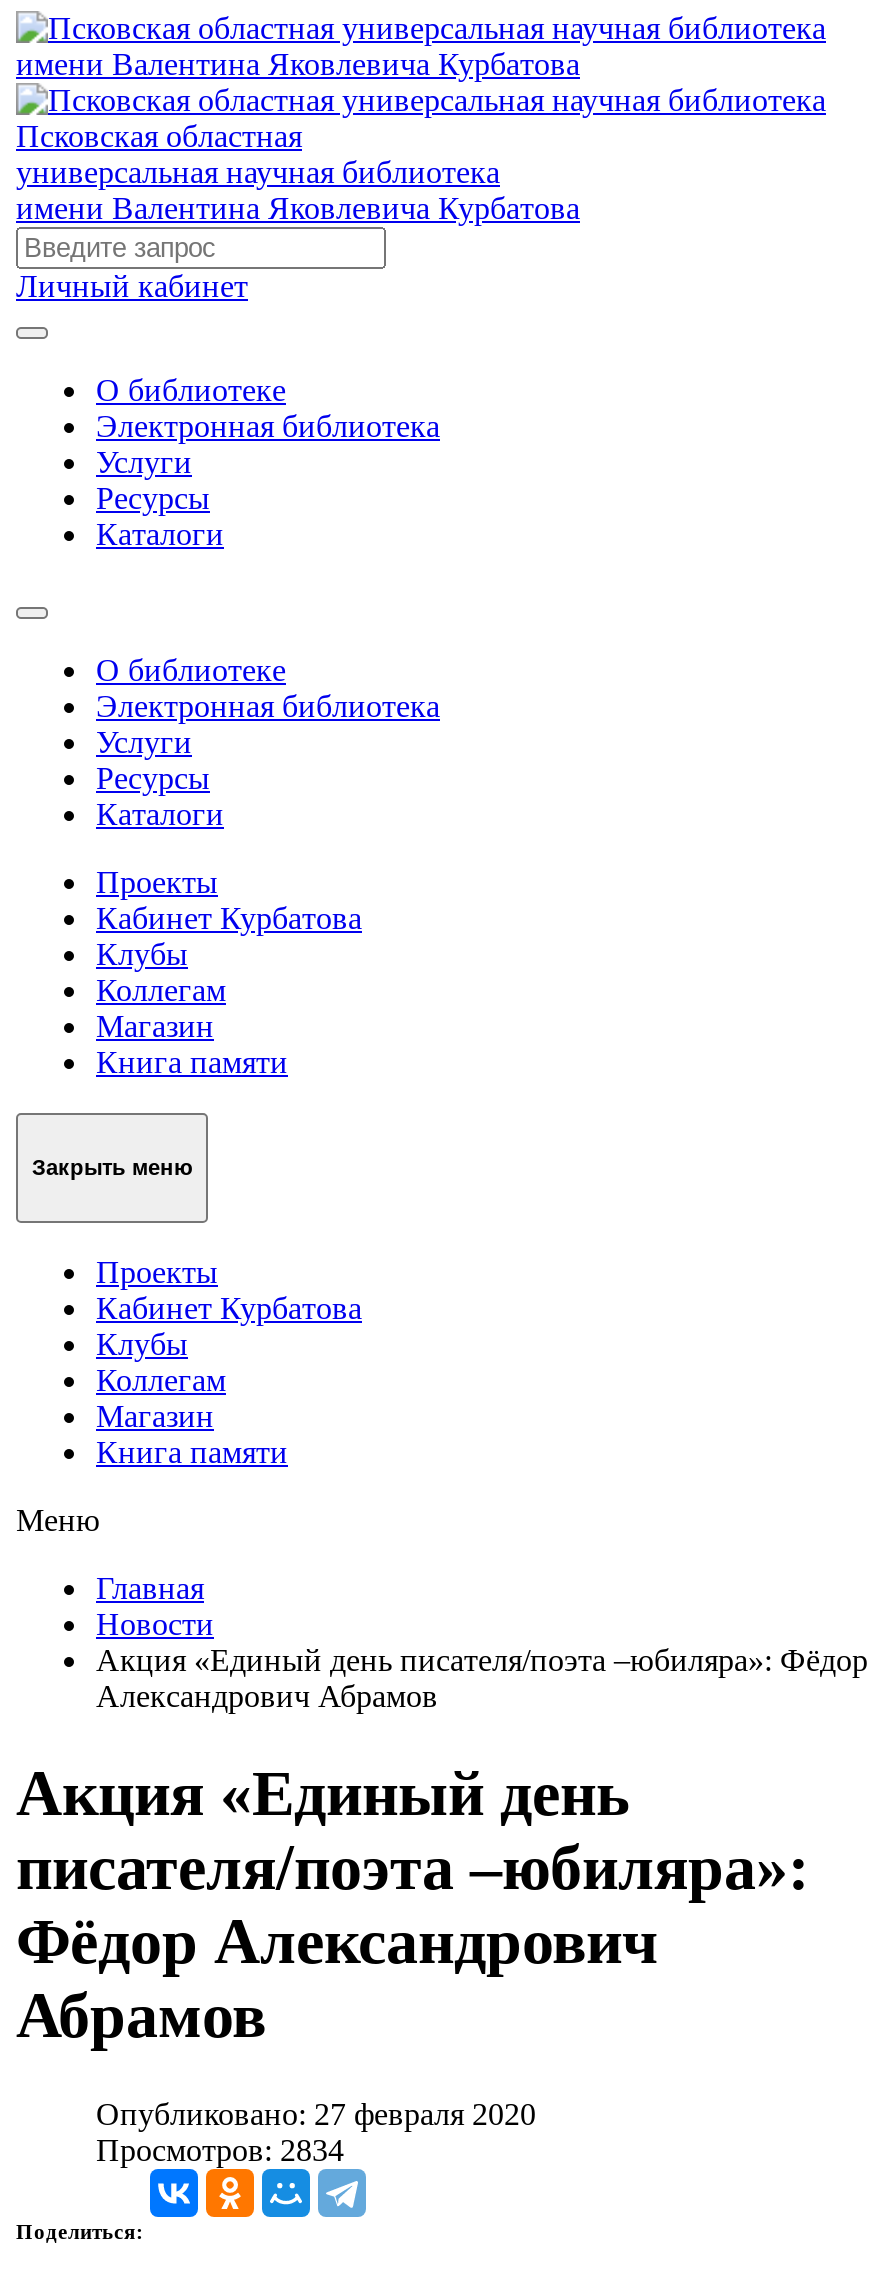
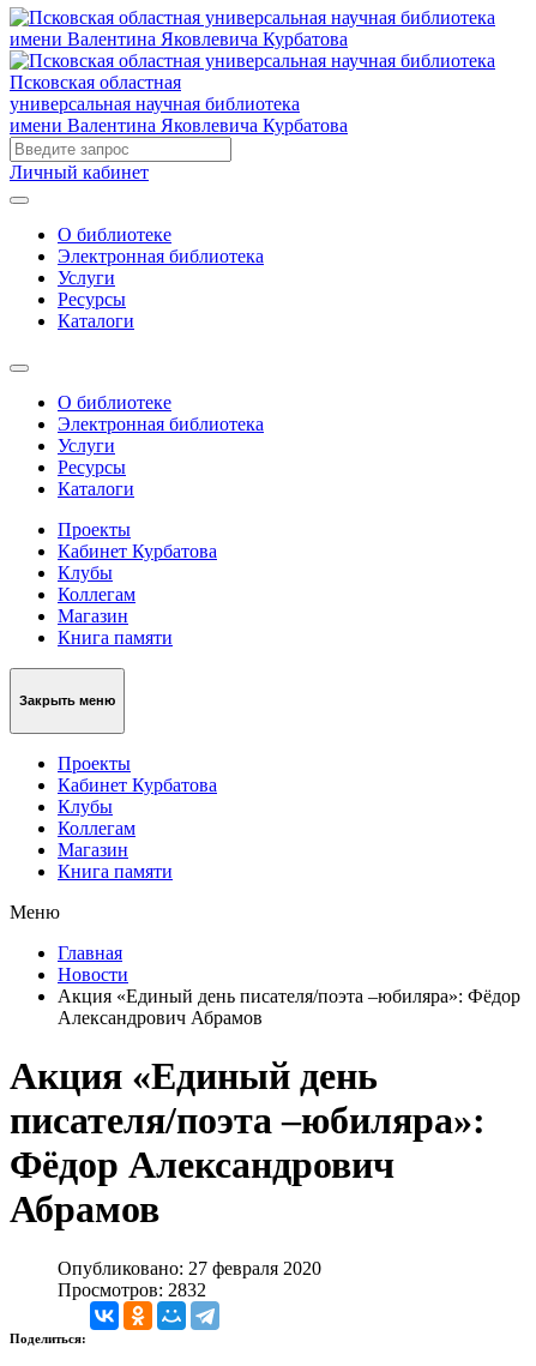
[96,2133,344,2167] Просмотров: 2834 -> [58,1279,206,1300] Просмотров: 2832

